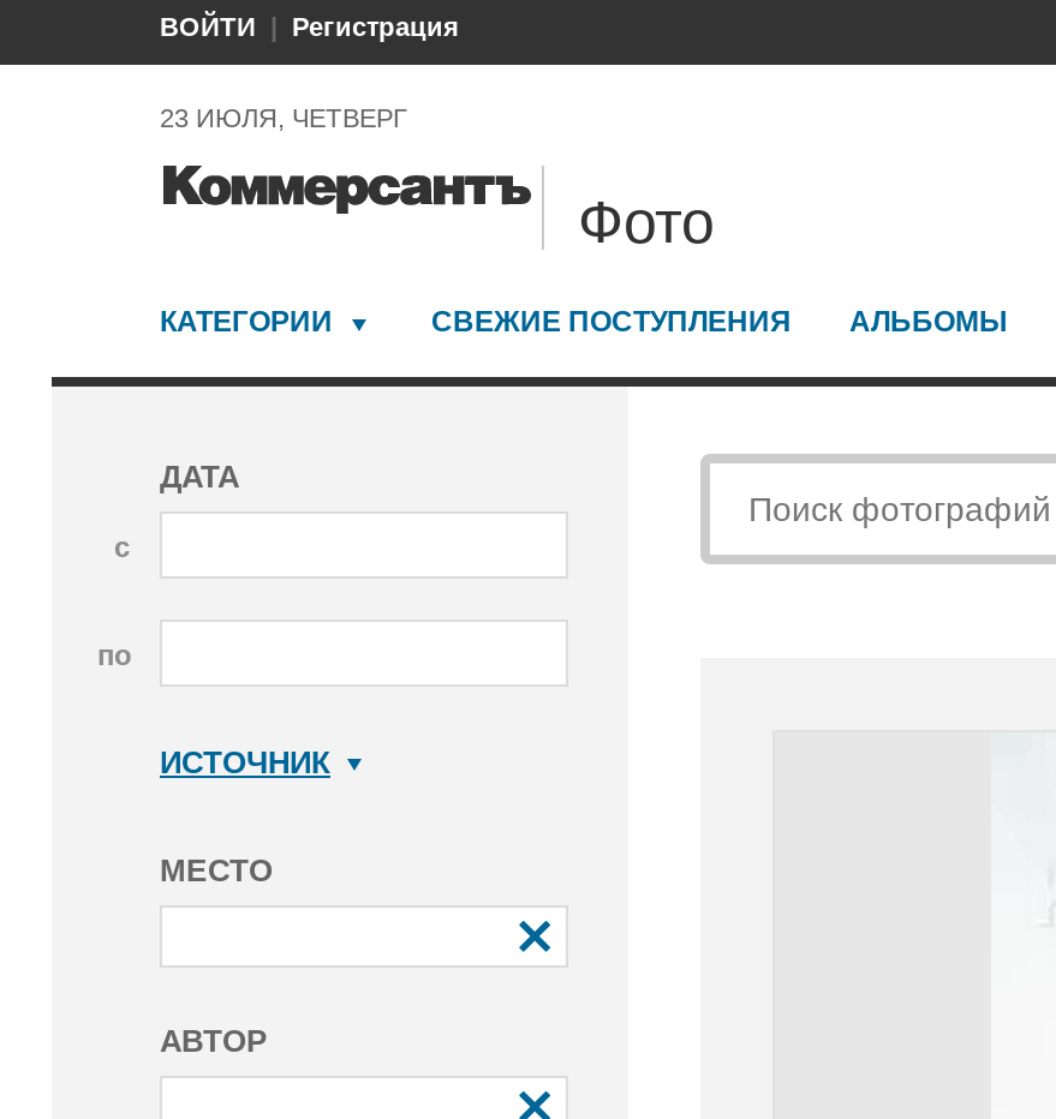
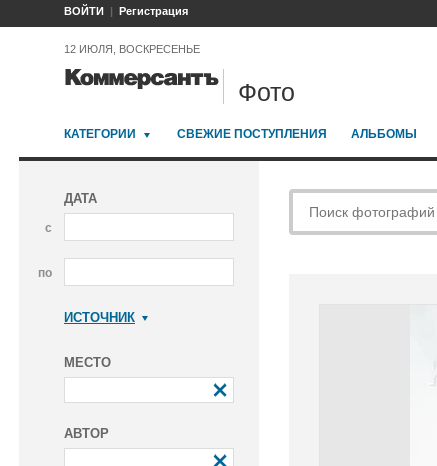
[160,103,407,132] 23 ИЮЛЯ, ЧЕТВЕРГ -> [64,43,200,55] 12 ИЮЛЯ, ВОСКРЕСЕНЬЕ

